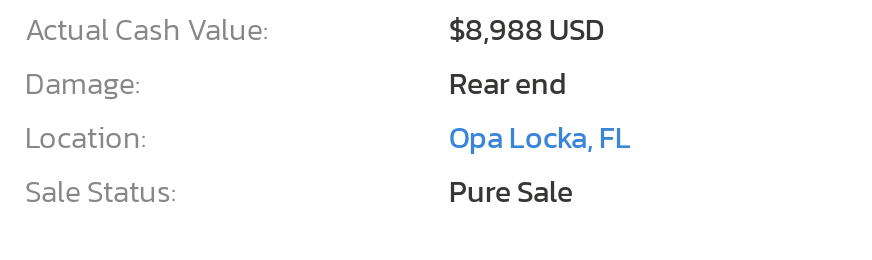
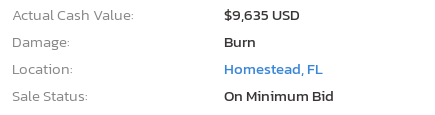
[449,5,605,51] $8,988 USD -> [224,3,300,26] $9,635 USD
[449,59,567,105] Rear end -> [224,30,256,53] Burn
[449,113,631,159] Opa Locka, FL -> [224,57,323,80] Homestead, FL
[449,167,573,213] Pure Sale -> [224,84,334,107] On Minimum Bid

